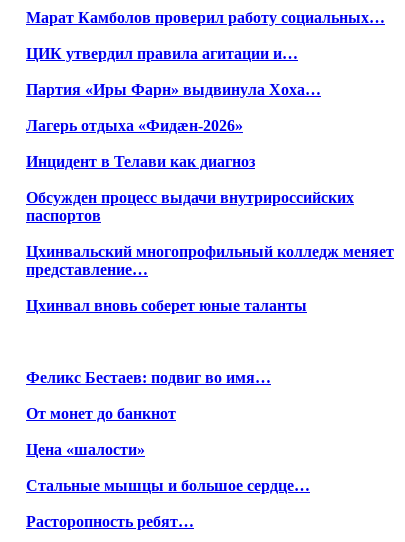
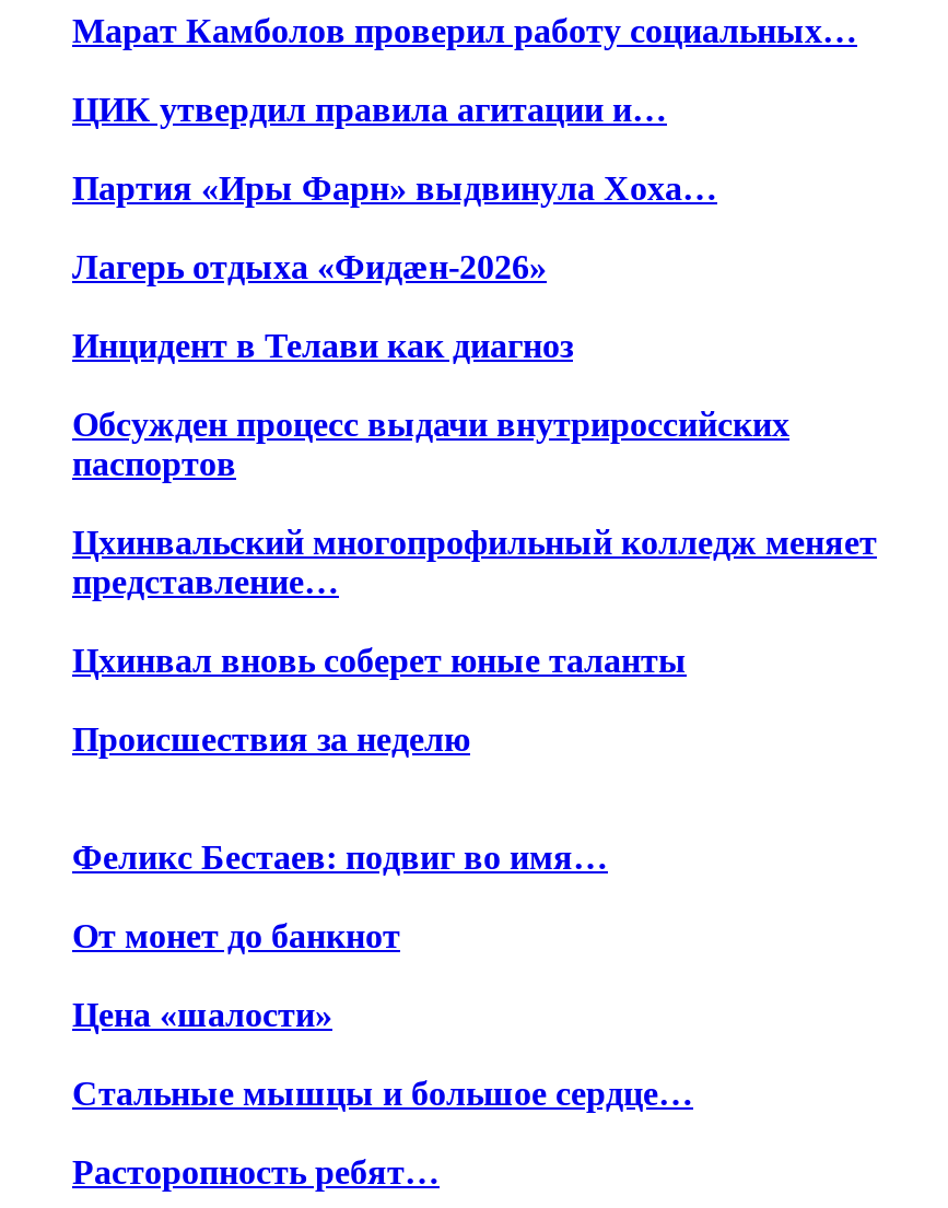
none -> [72,721,470,758] Происшествия за неделю

